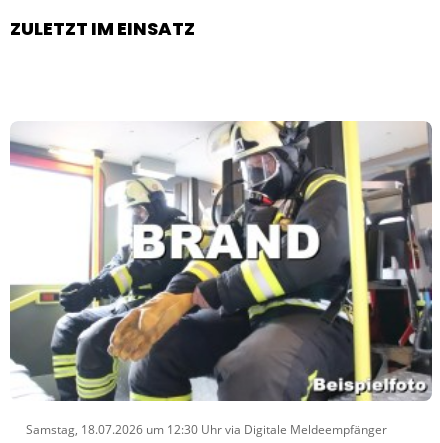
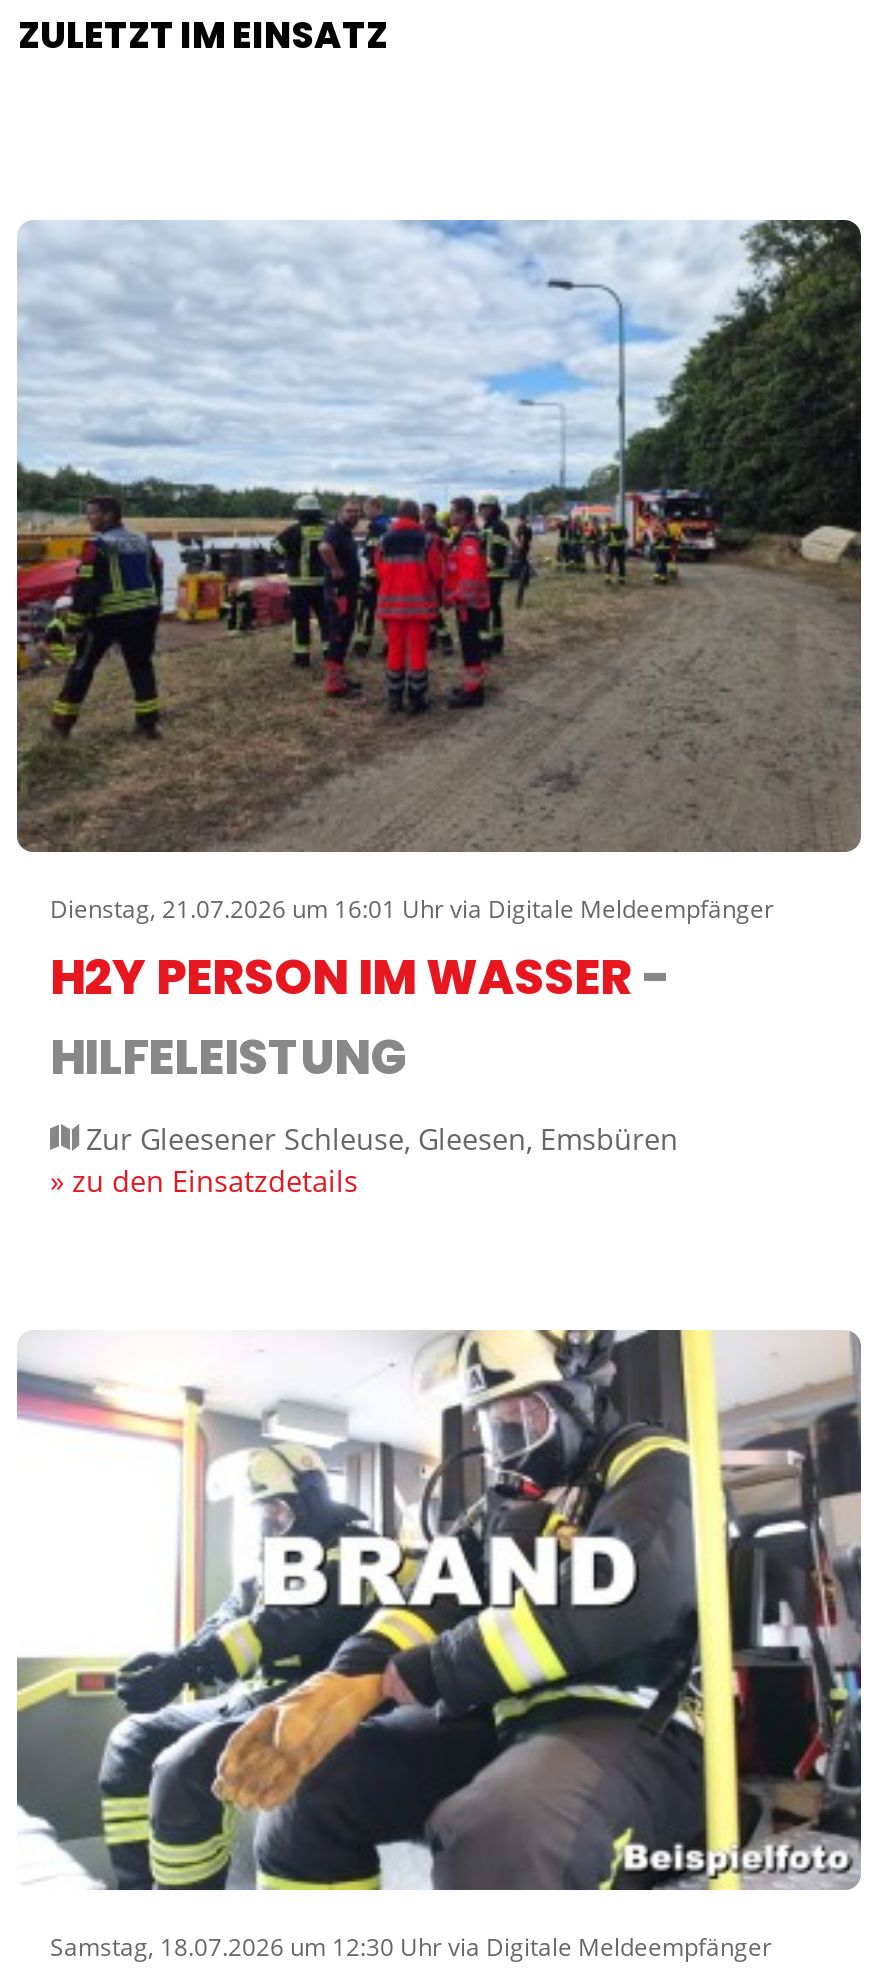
none -> [15,218,863,1199] [image] | Dienstag, 21.07.2026 um 16:01 Uhr via Digitale Meldeempfänger | H2Y PERSON IM WASSER - | HILFELEISTUNG | Zur Gleesener Schleuse, Gleesen, Emsbüren | » zu den Einsatzdetails

